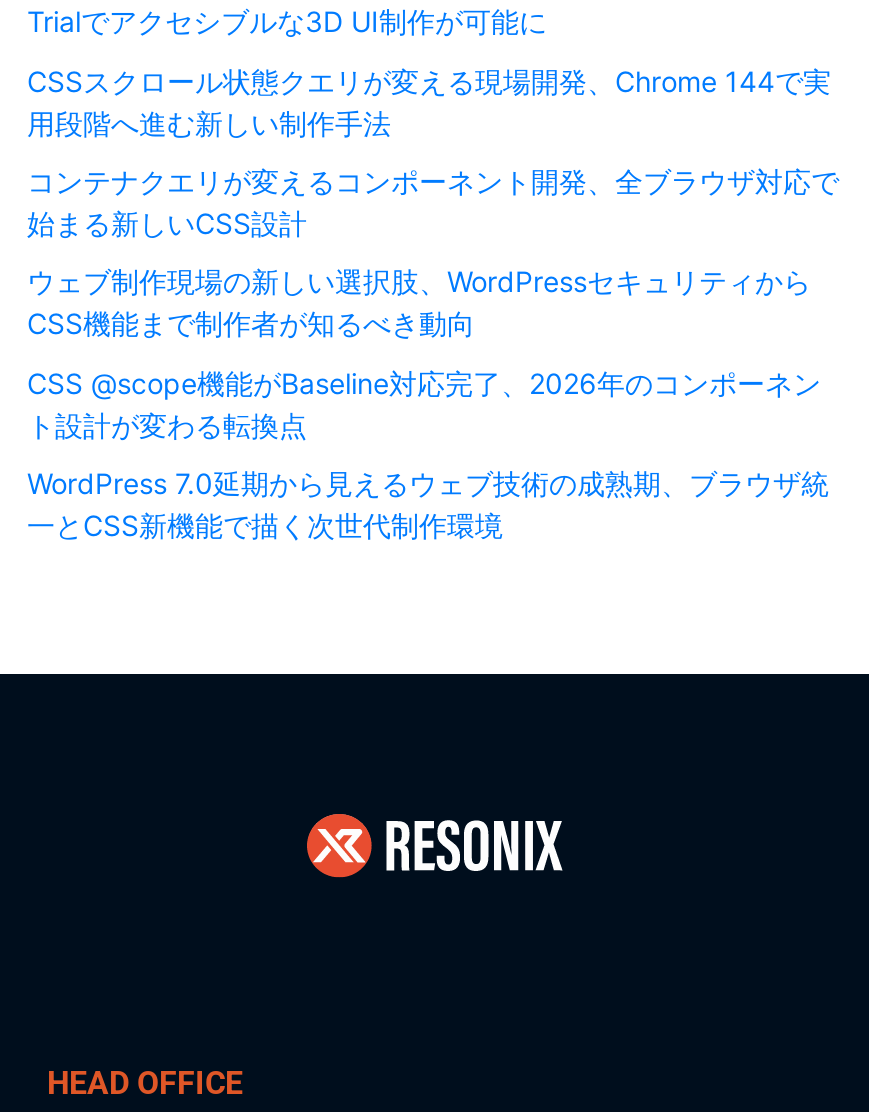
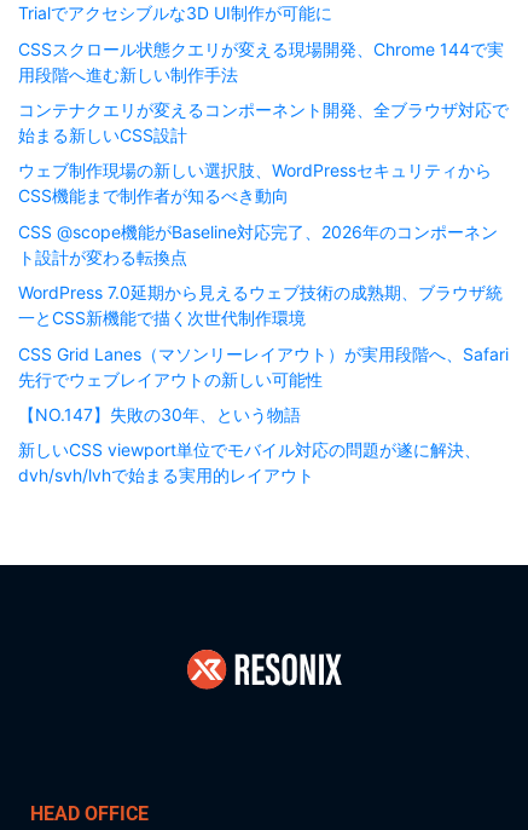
none -> [18,343,509,486] CSS Grid Lanes（マソンリーレイアウト）が実用段階へ、Safari | 先行でウェブレイアウトの新しい可能性 | 【NO.147】失敗の30年、という物語 | 新しいCSS viewport単位でモバイル対応の問題が遂に解決、 | dvh/svh/lvhで始まる実用的レイアウト

